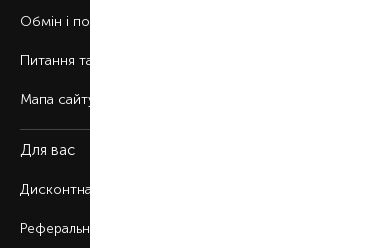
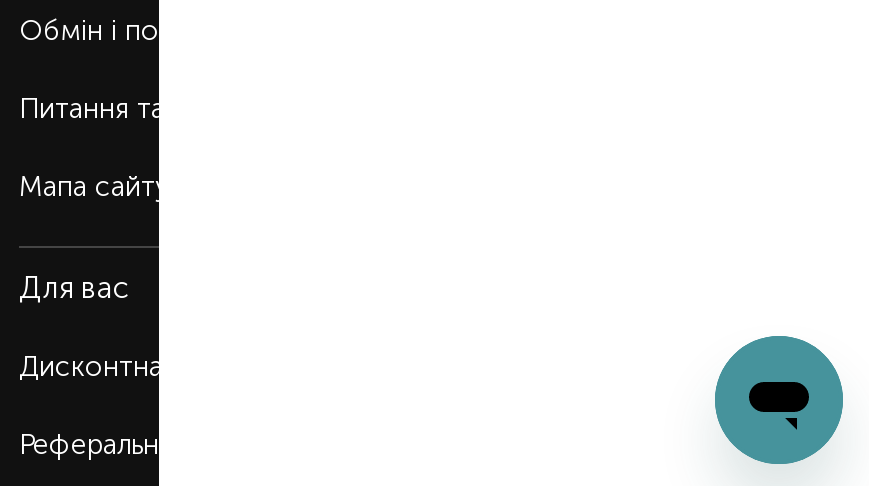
none -> [713,334,845,470] [image]

